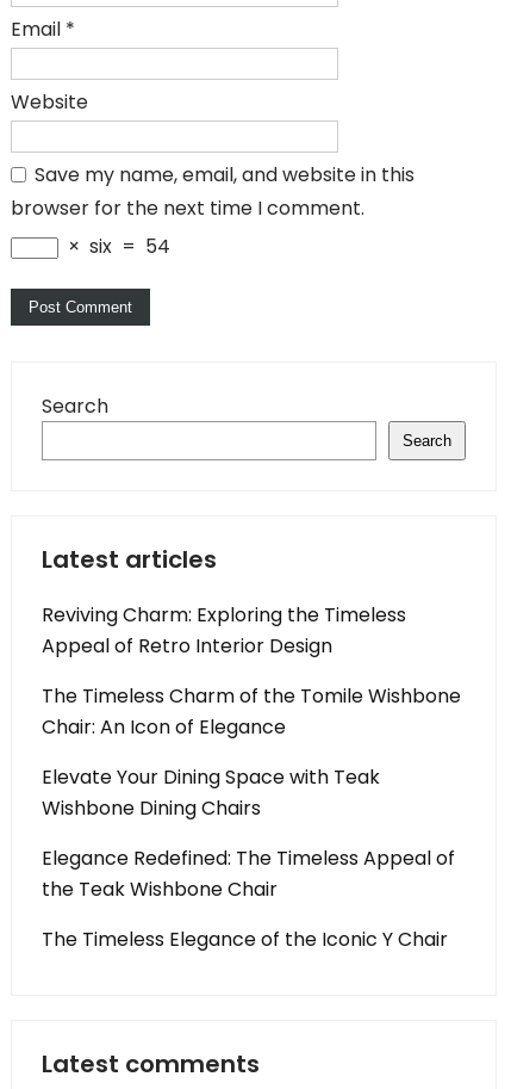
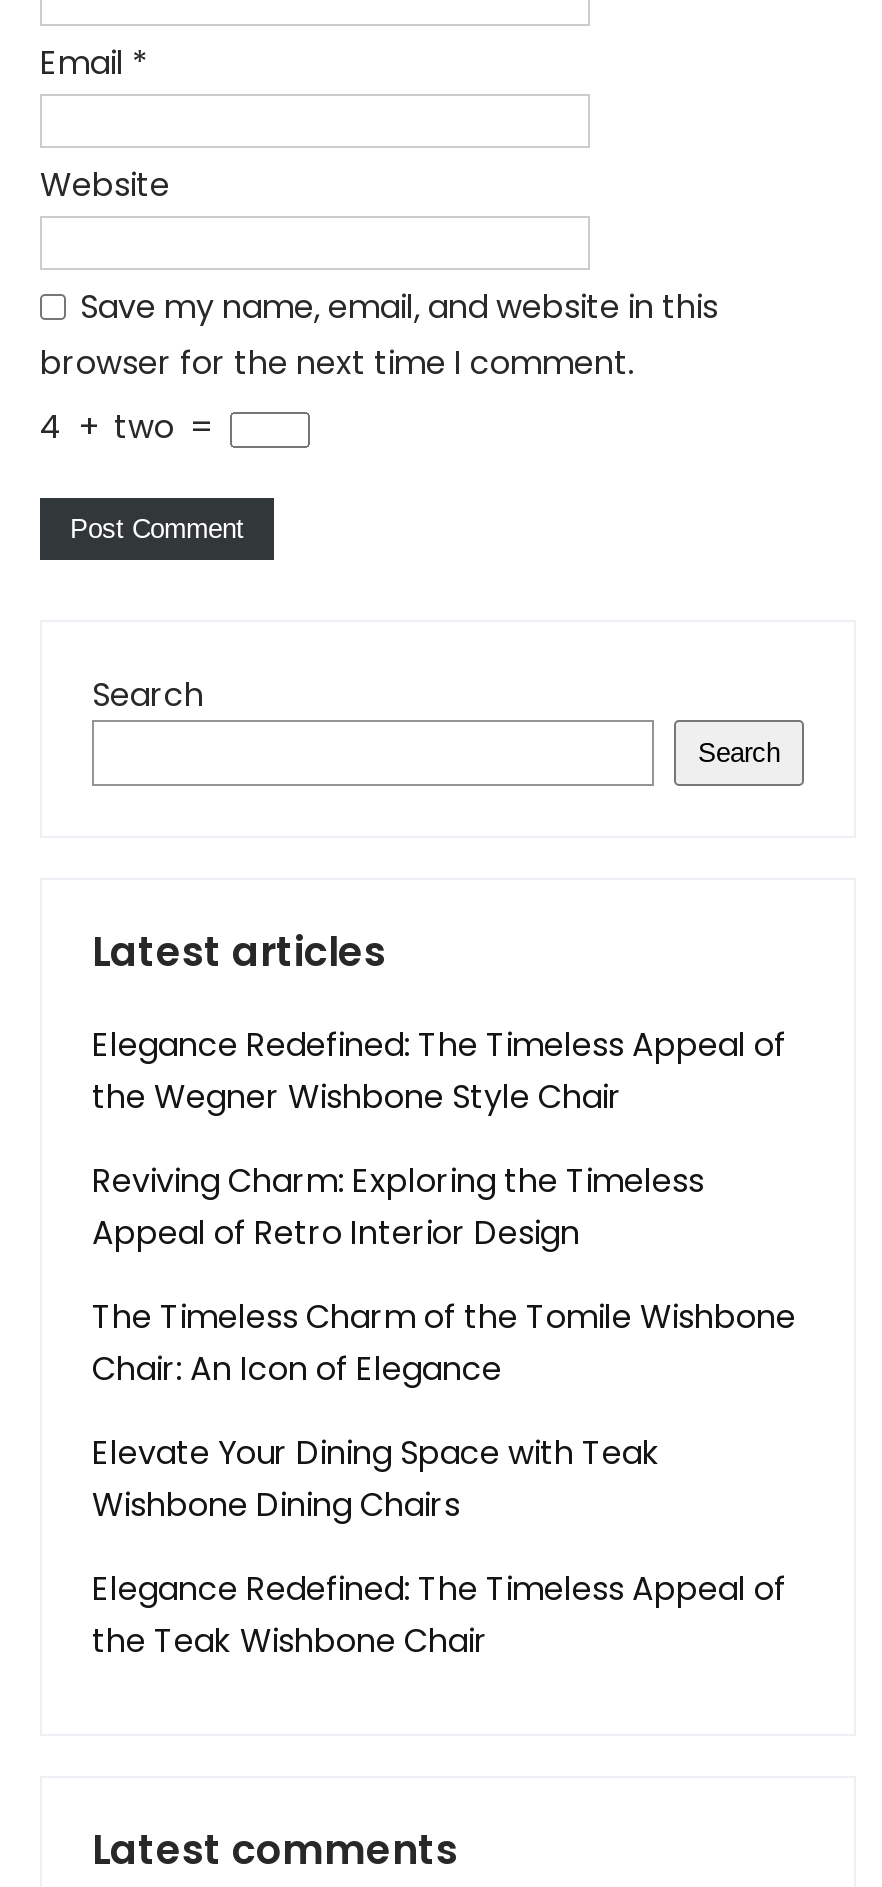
[63,233,170,260] × six = 54 -> [40,404,222,450] 4 + two =
none -> [92,1022,786,1120] Elegance Redefined: The Timeless Appeal of | the Wegner Wishbone Style Chair
moved [42,601,461,903] -> [92,1158,796,1664]: Reviving Charm: Exploring the Timeless | Appeal of Retro Interior Design | The Timeless Charm of the Tomile Wishbone | Chair: An Icon of Elegance | Elevate Your Dining Space with Teak | Wishbone Dining Chairs | Elegance Redefined: The Timeless Appeal of | the Teak Wishbone Chair
[42,926,448,953] The Timeless Elegance of the Iconic Y Chair -> none

